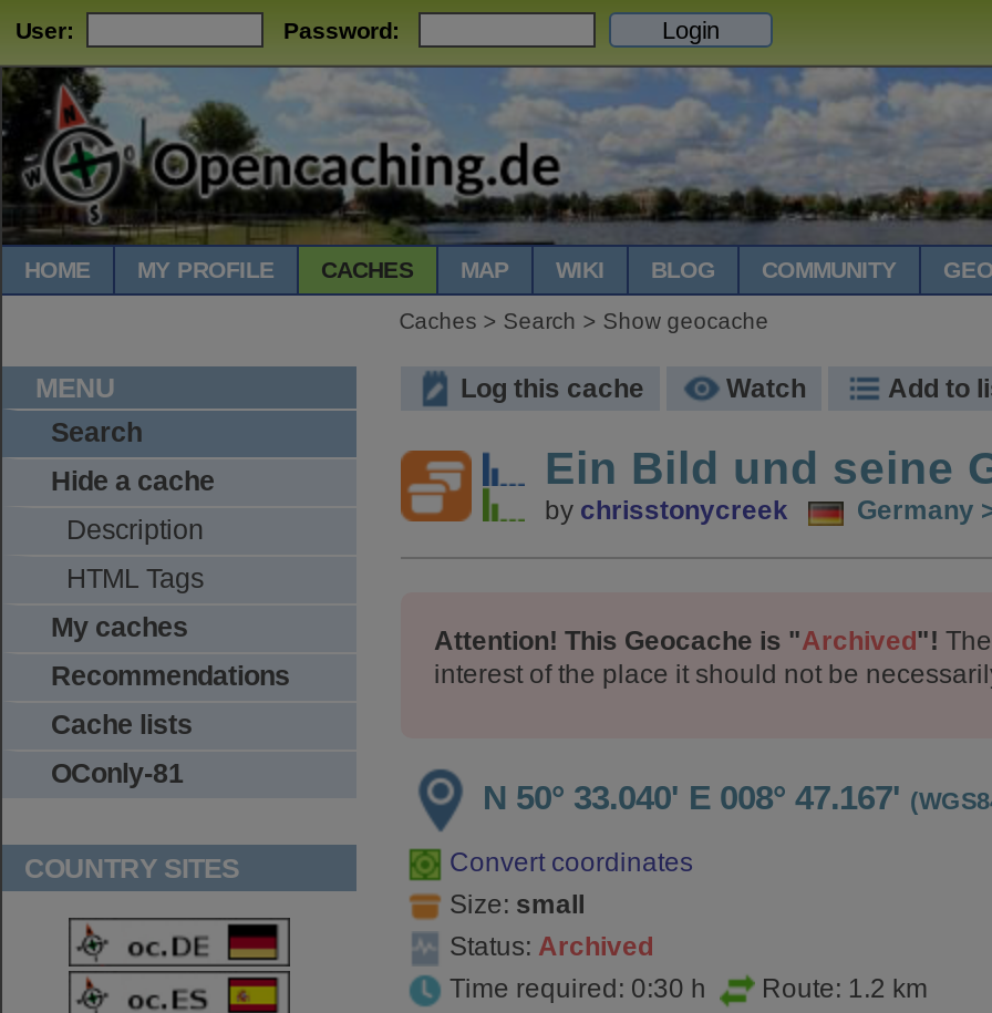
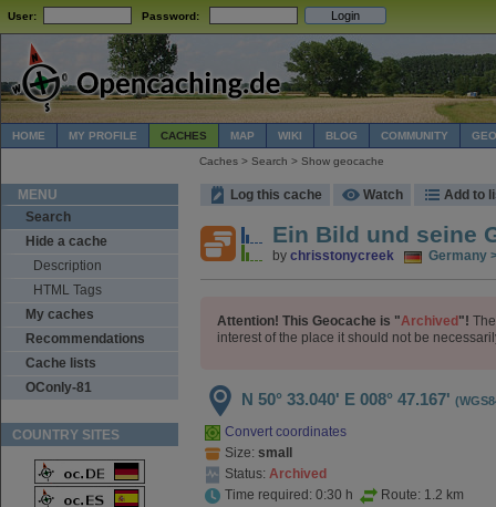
[7,65,985,247] [image] -> [3,33,493,124] [image]

